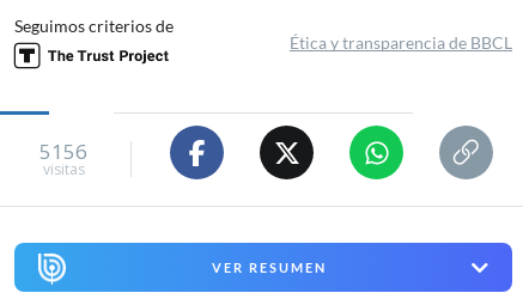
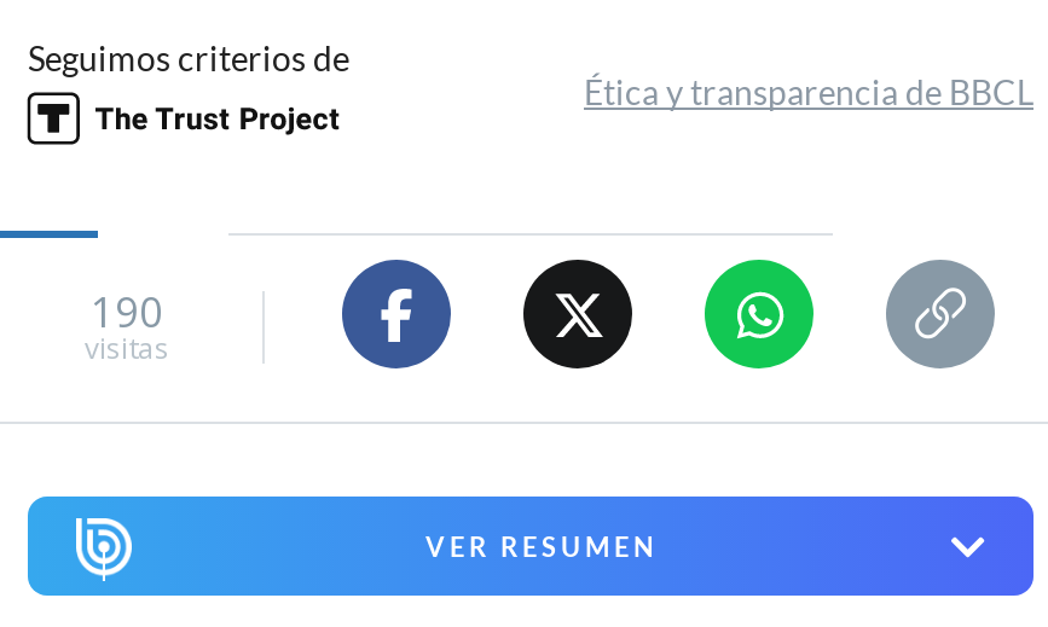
[39,138,87,165] 5156 -> [91,284,163,339] 190

